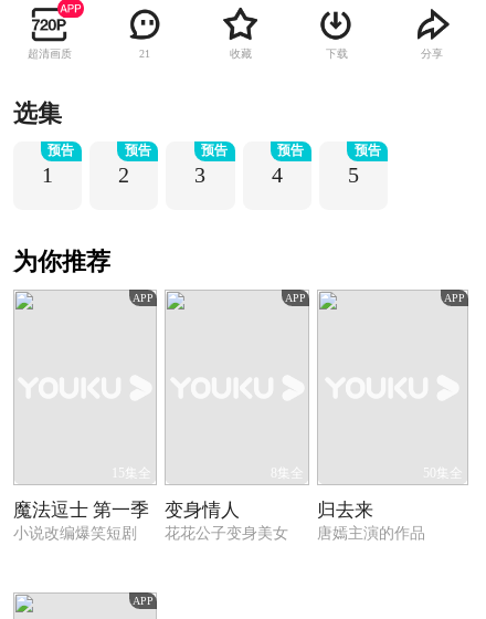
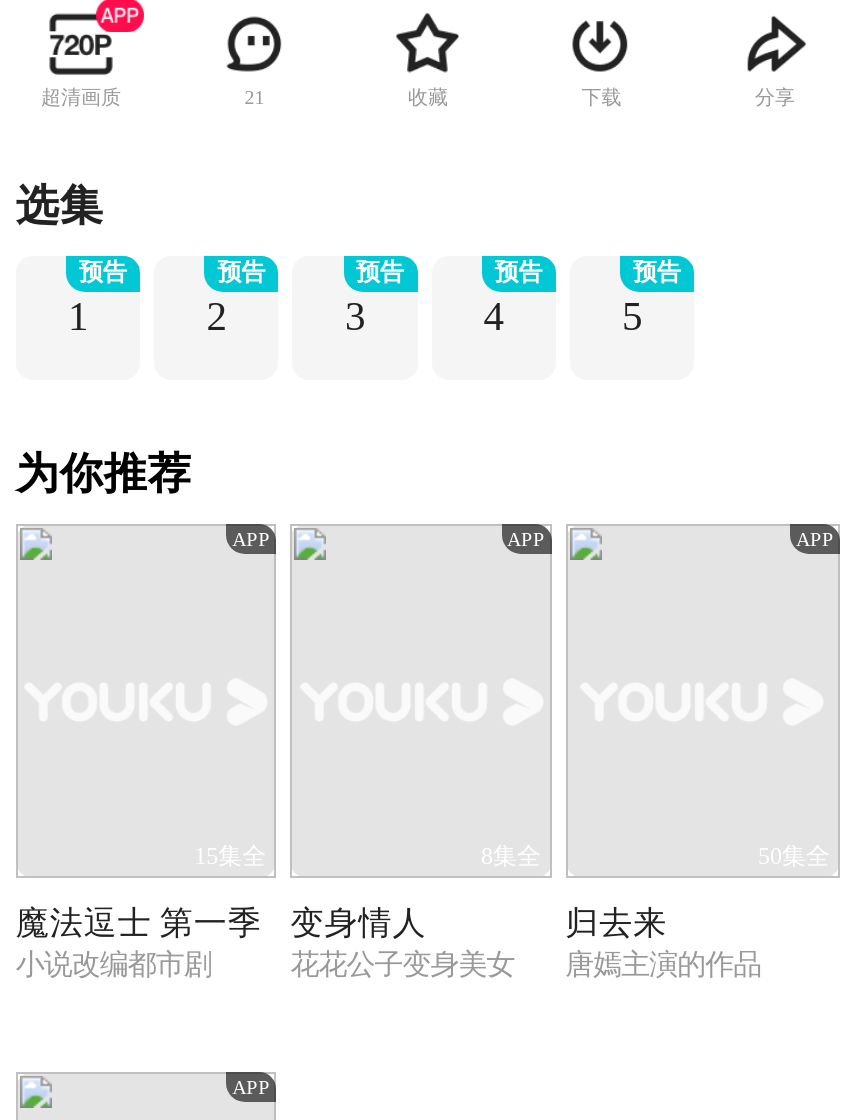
[13,524,137,542] 小说改编爆笑短剧 -> [16,949,212,981] 小说改编都市剧

